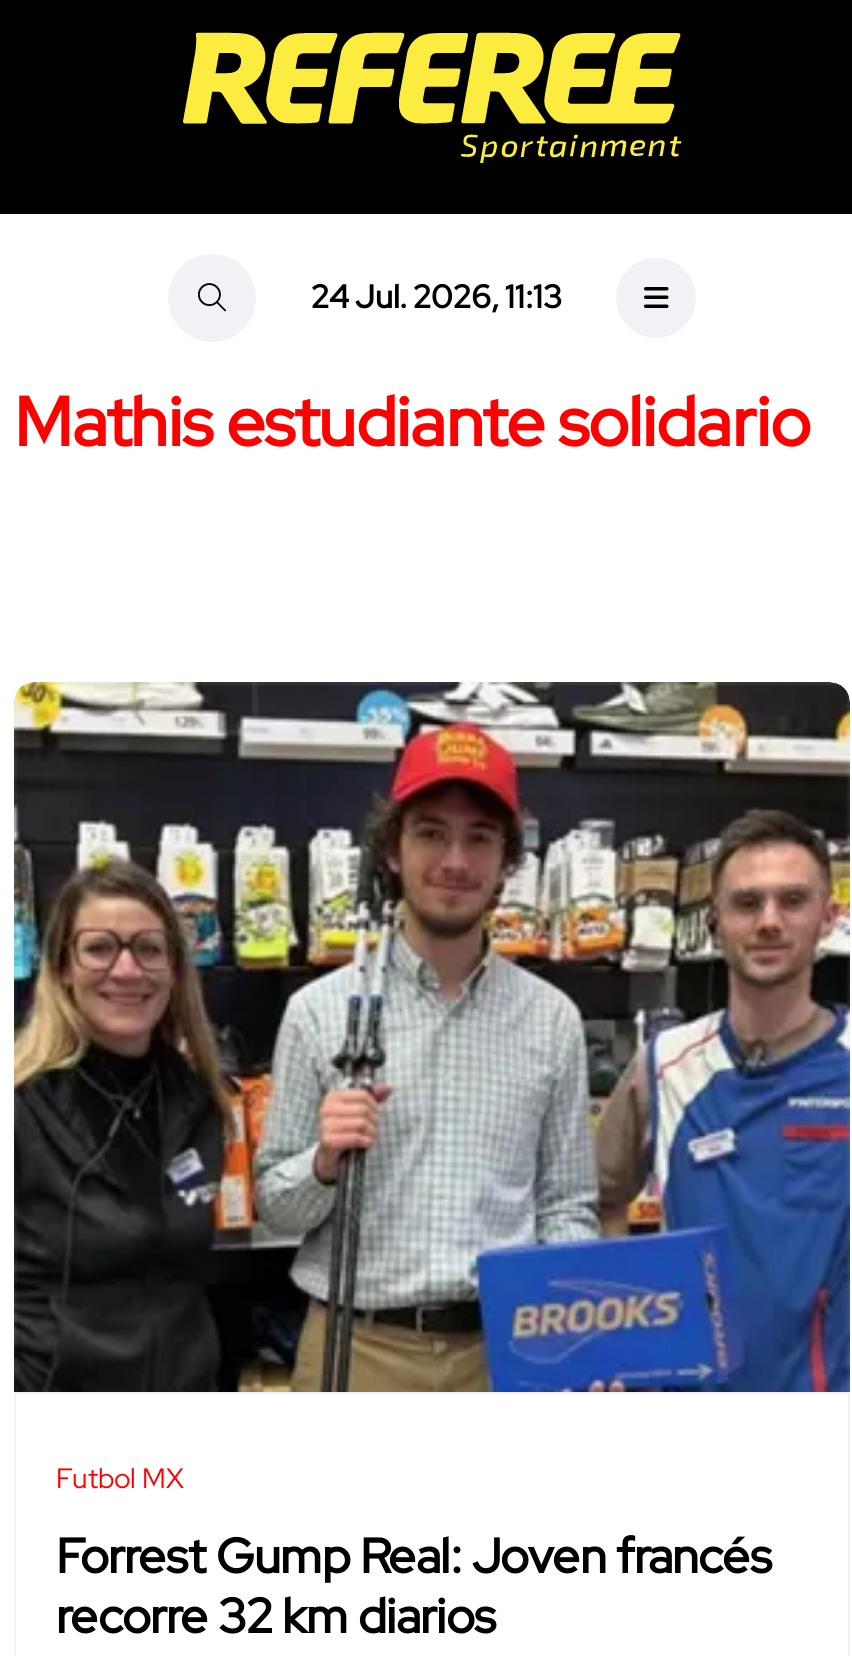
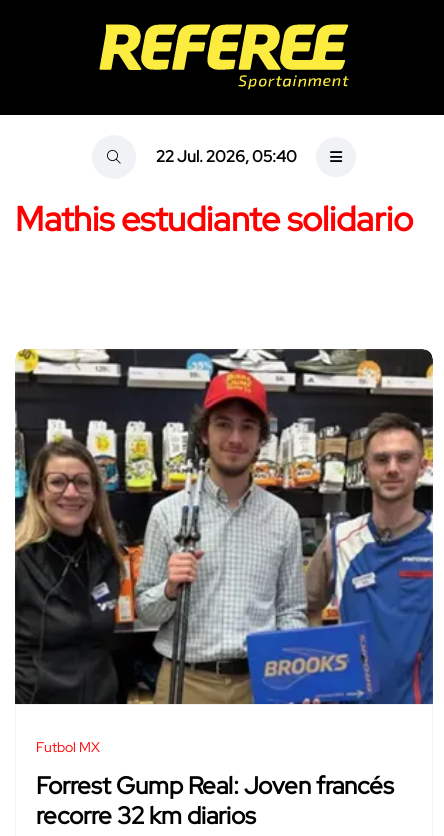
[311,277,561,319] 24 Jul. 2026, 11:13 -> [155,146,296,167] 22 Jul. 2026, 05:40

